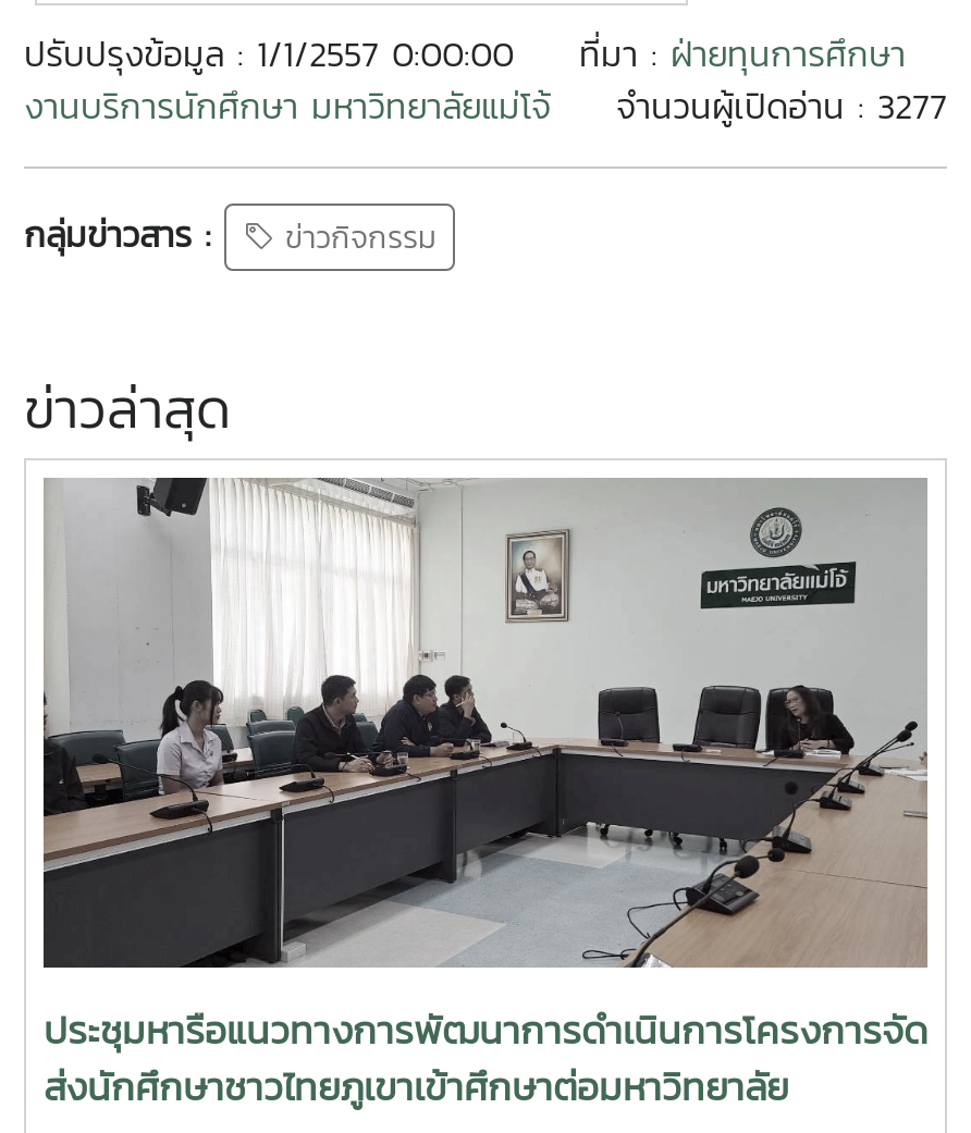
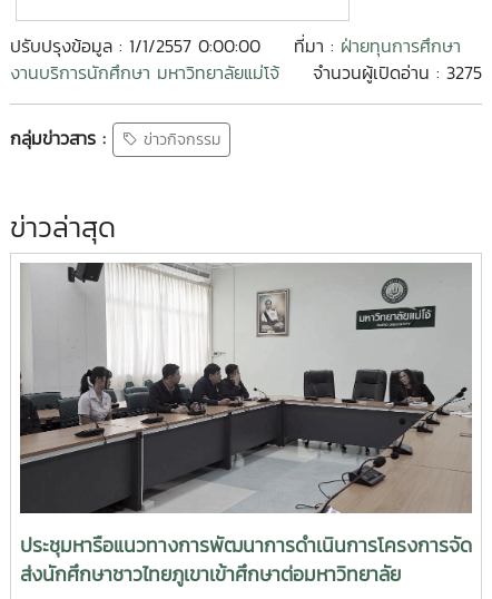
[616,79,947,132] จำนวนผู้เปิดอ่าน : 3277 -> [313,59,482,86] จำนวนผู้เปิดอ่าน : 3275

